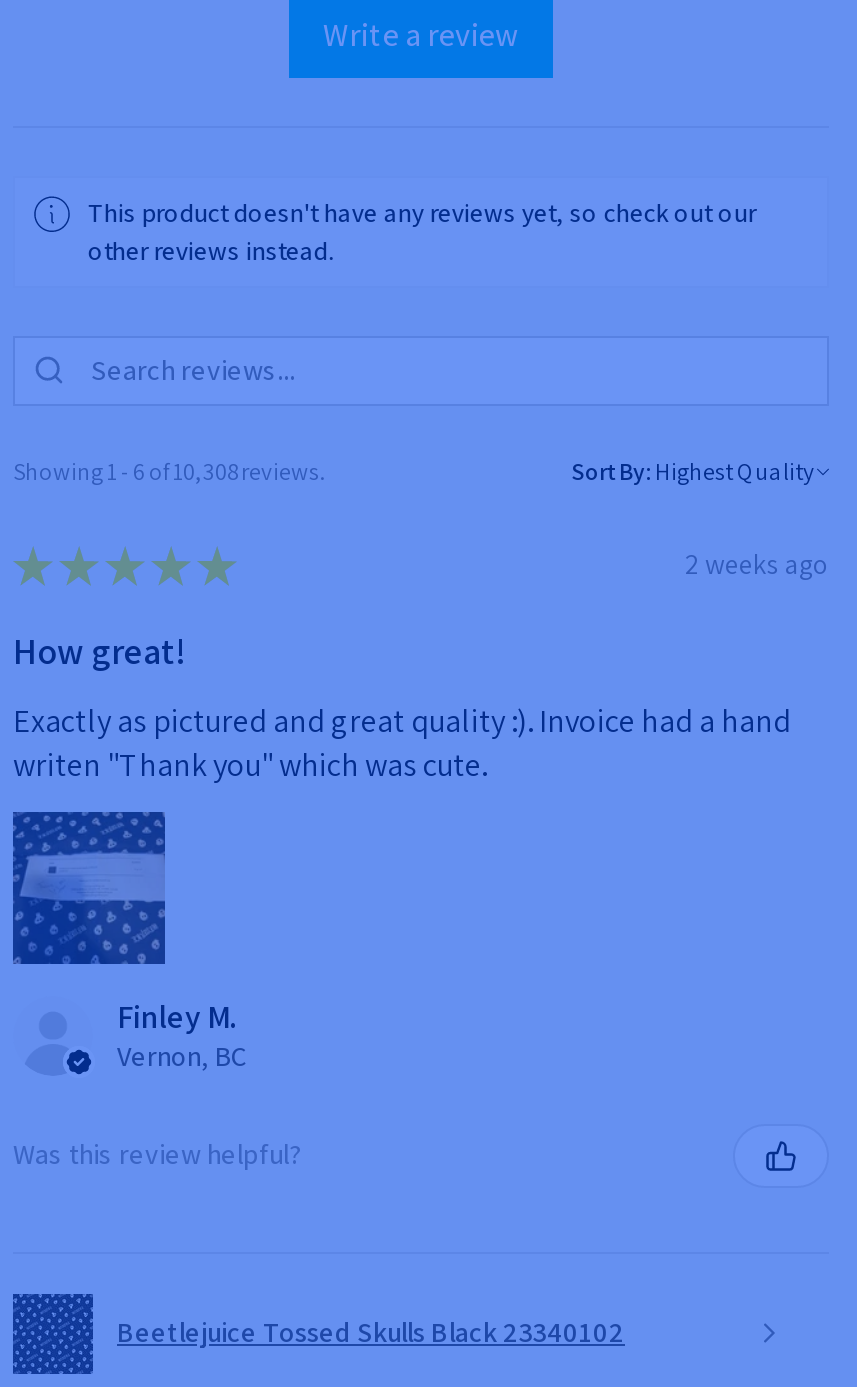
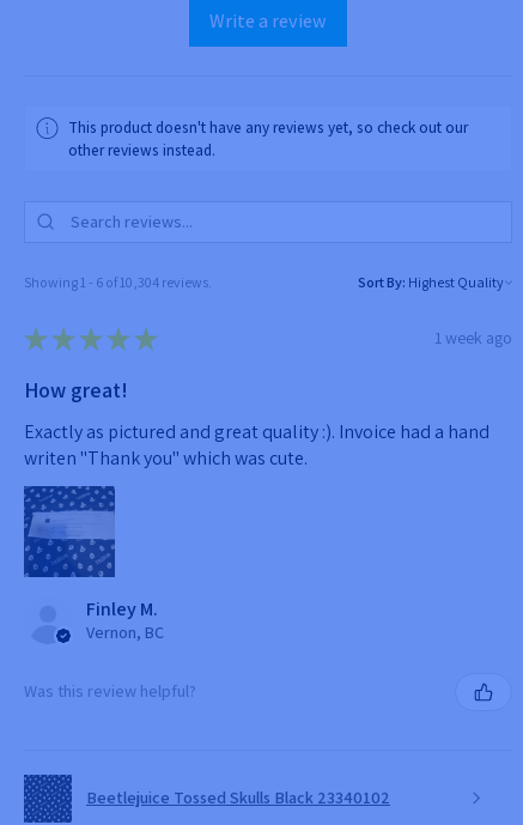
[13,456,325,486] Showing 1 - 6 of 10,308 reviews. -> [24,273,212,291] Showing 1 - 6 of 10,304 reviews.
[685,547,829,583] 2 weeks ago -> [434,327,512,349] 1 week ago

